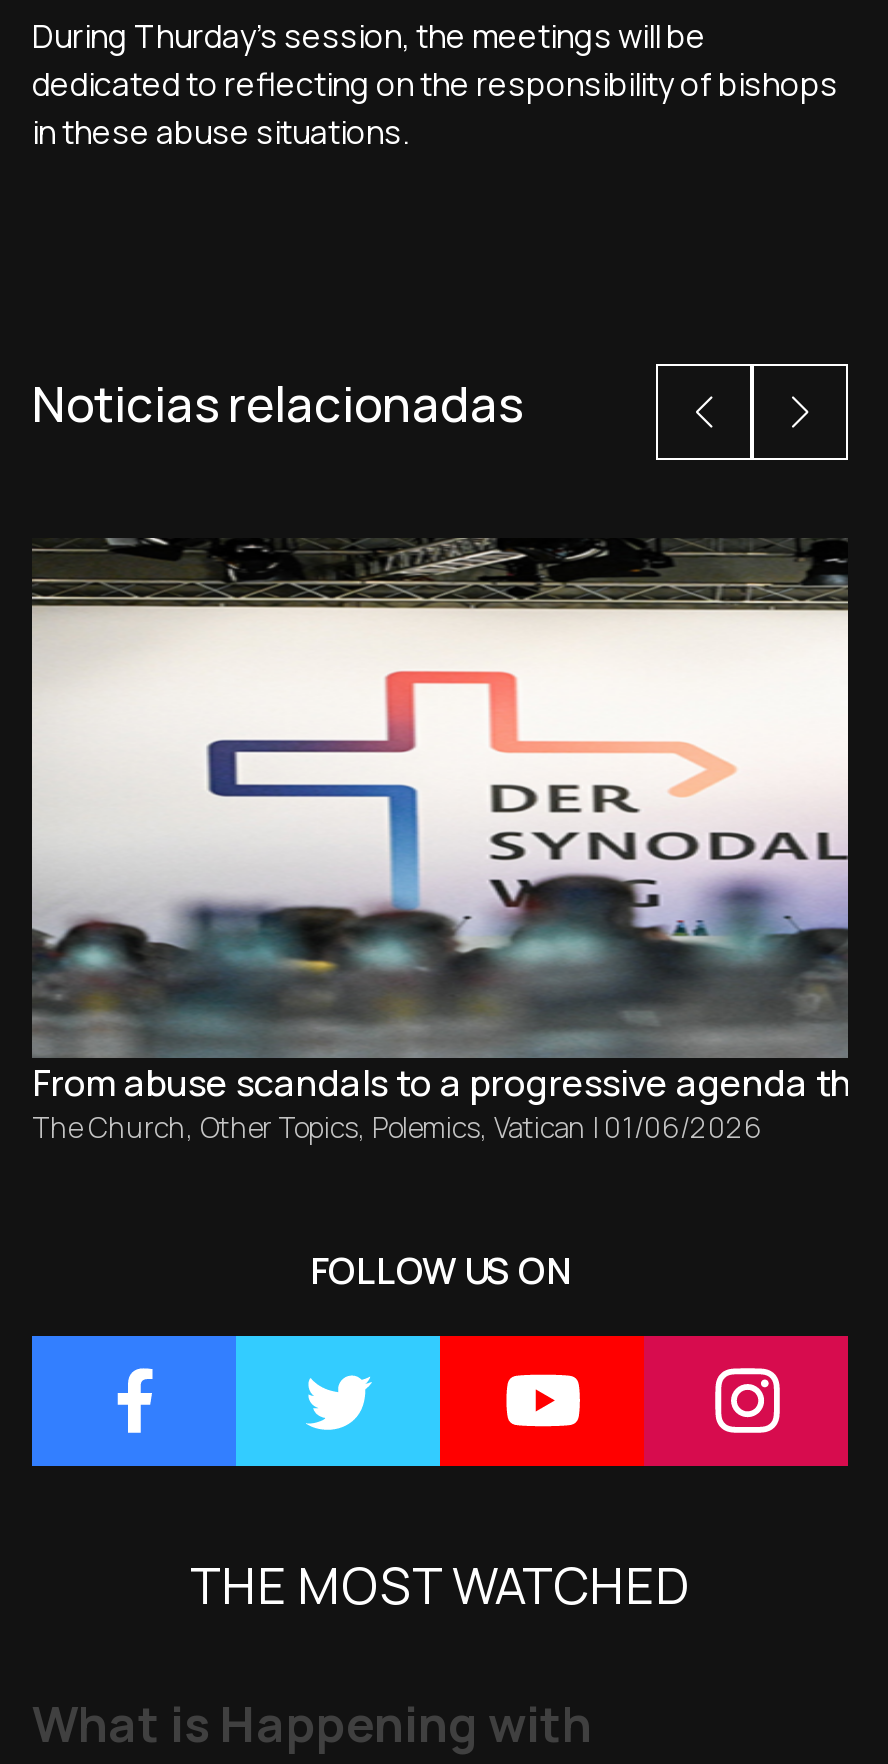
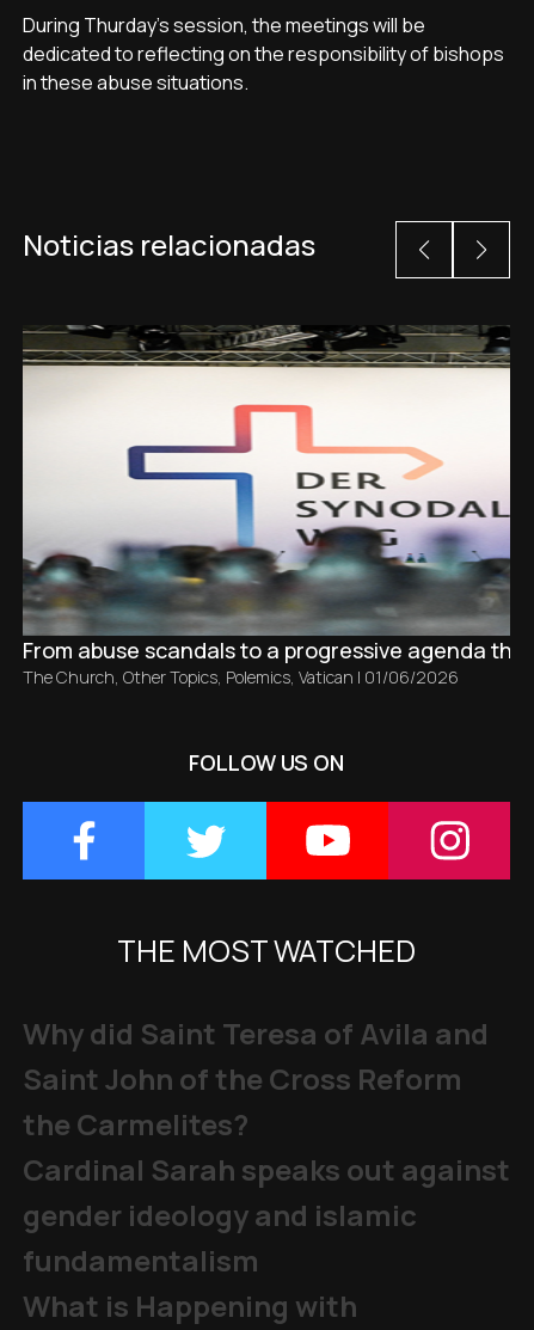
none -> [23,1013,510,1280] Why did Saint Teresa of Avila and | Saint John of the Cross Reform | the Carmelites? | Cardinal Sarah speaks out against | gender ideology and islamic | fundamentalism

